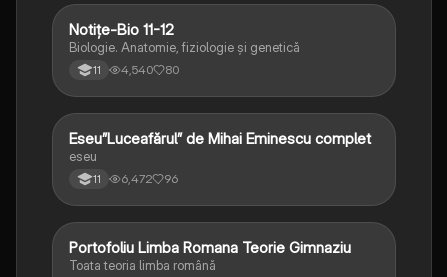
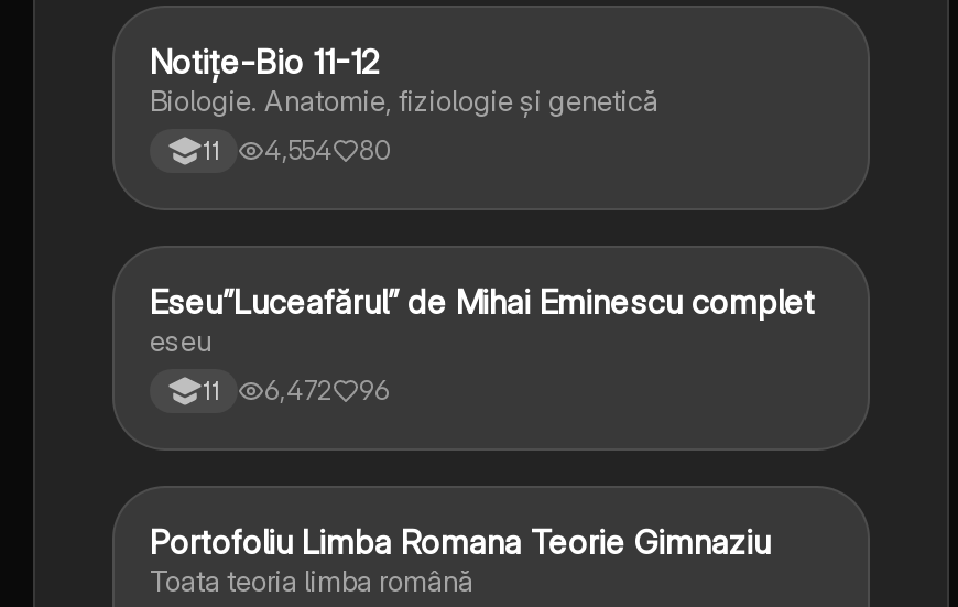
[93,62,179,77] 11 4,540 80 -> [203,133,390,166] 11 4,554 80

